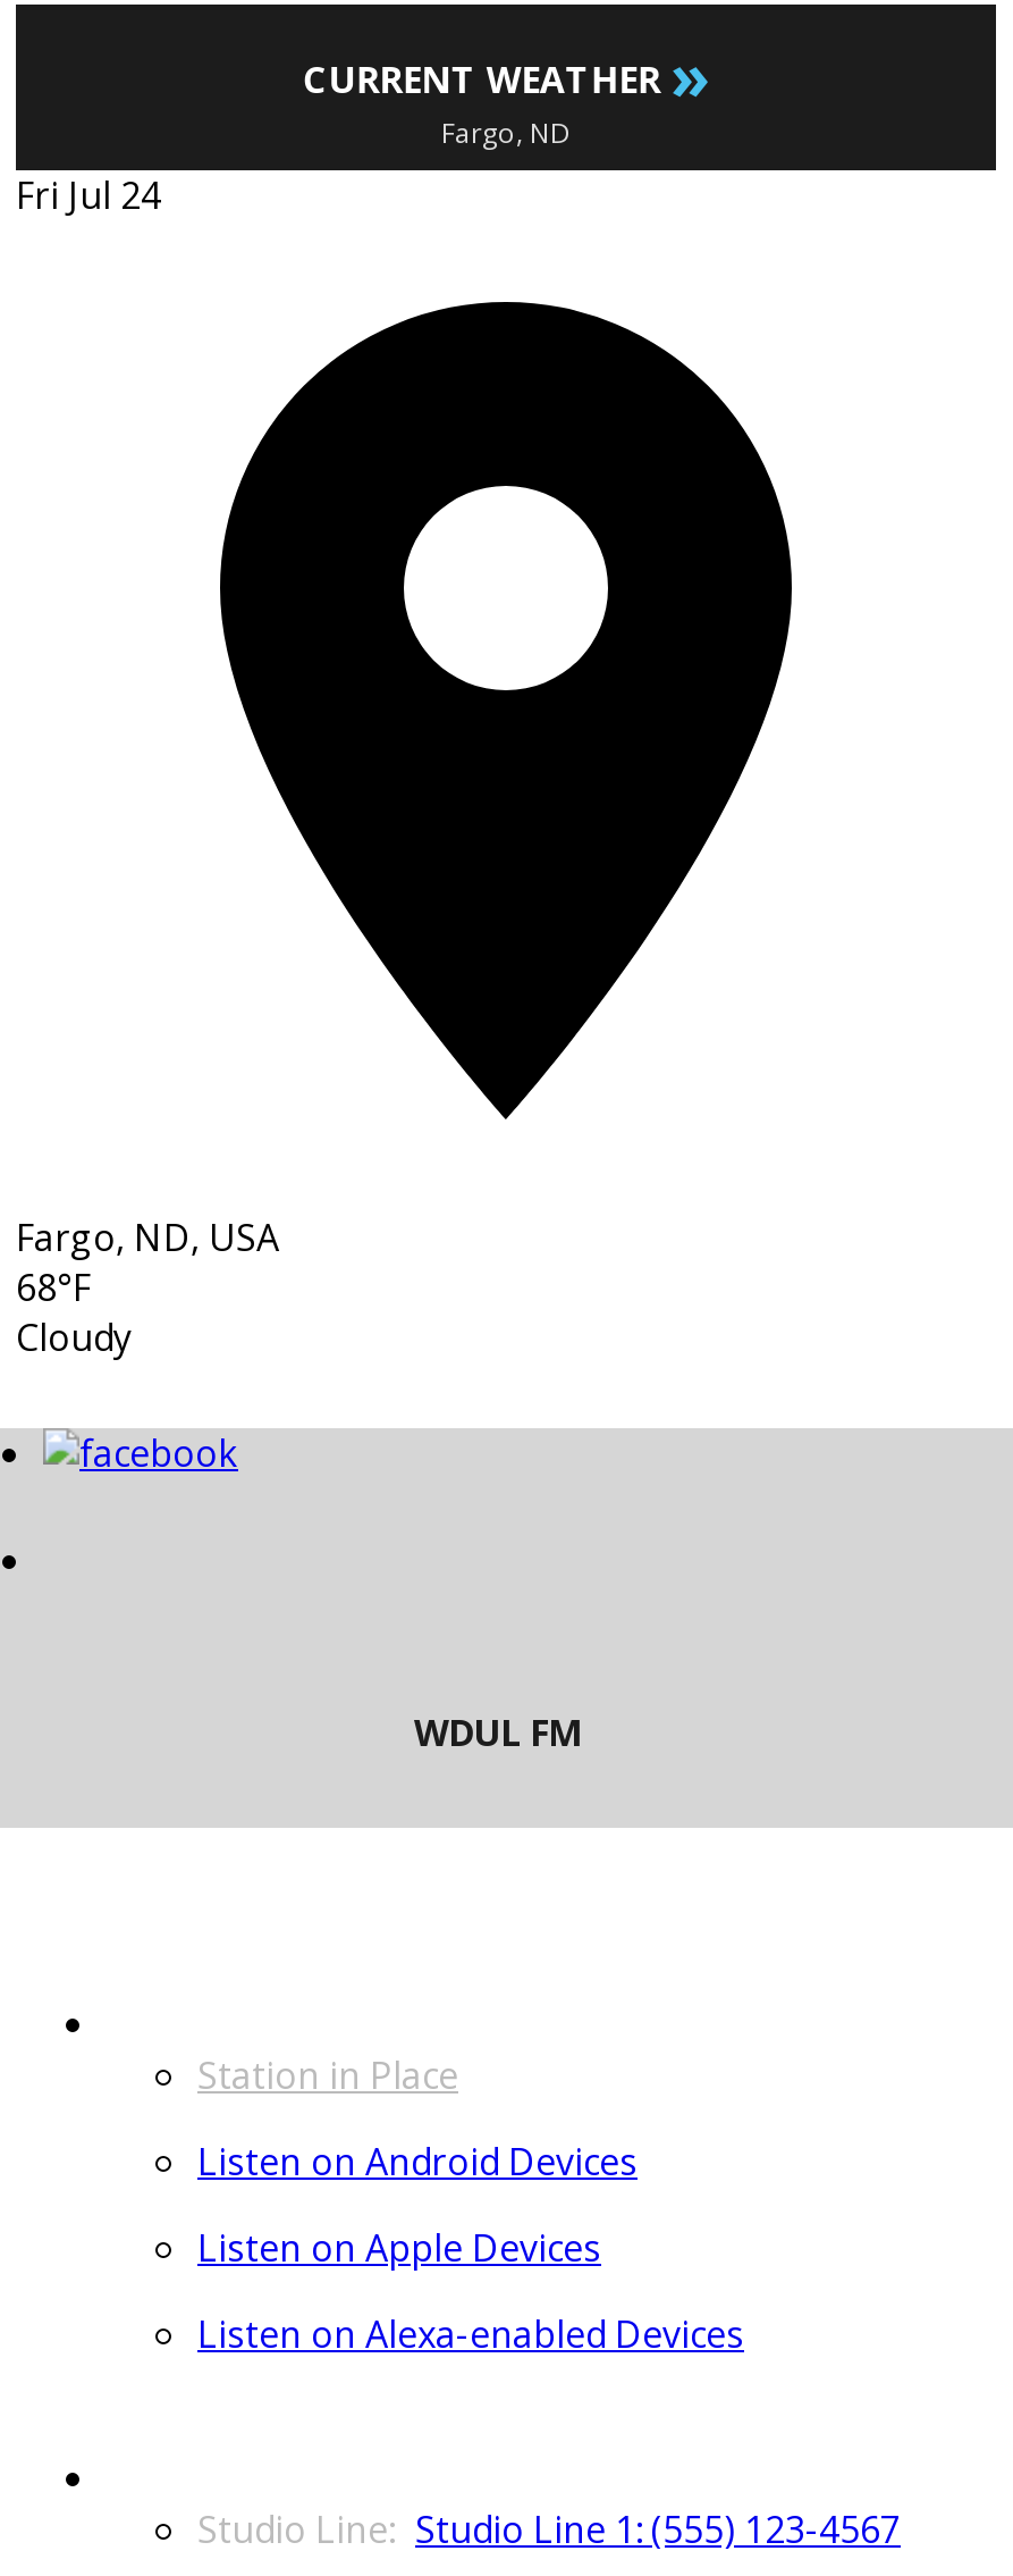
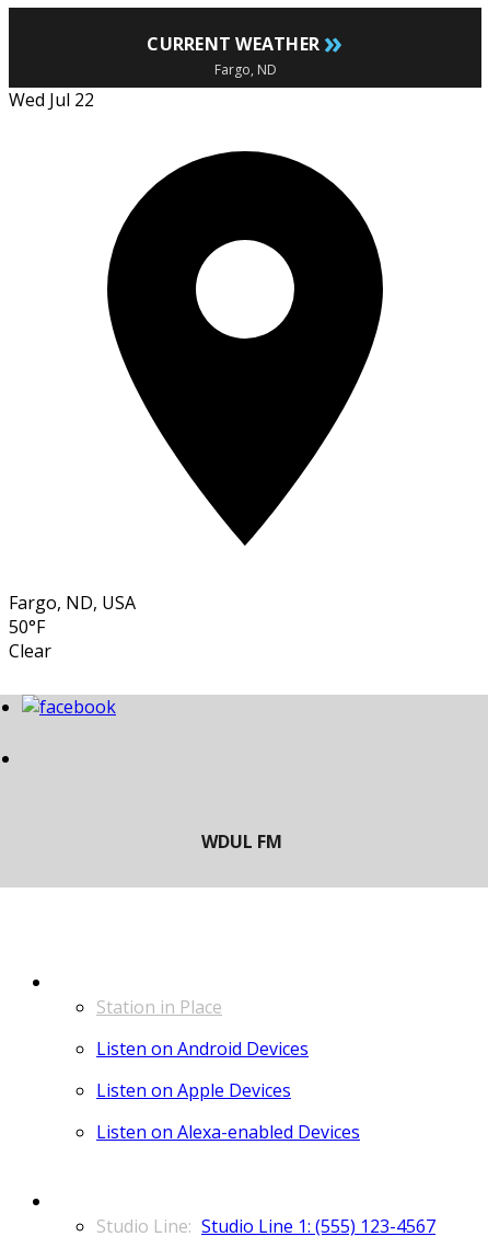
[16,171,161,221] Fri Jul 24 -> [9,88,94,112] Wed Jul 22
[16,1263,132,1363] 68°F | Cloudy -> [9,615,51,663] 50°F | Clear

